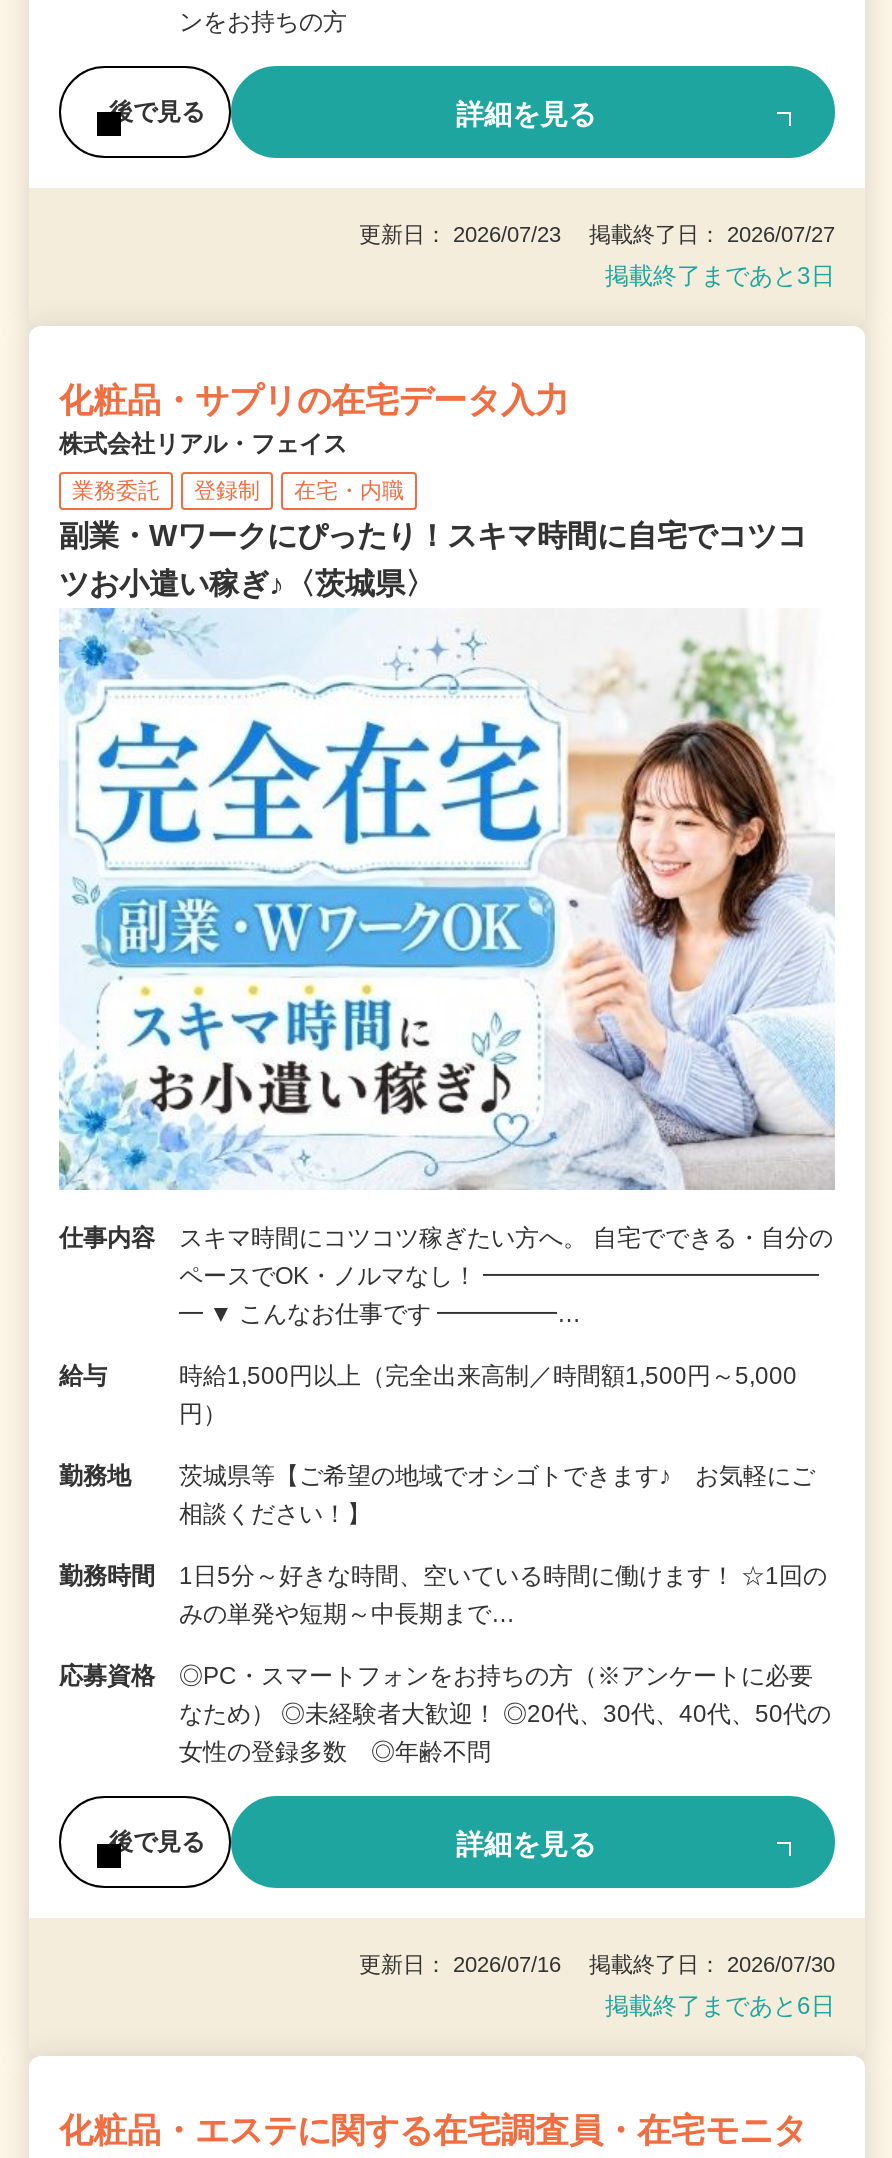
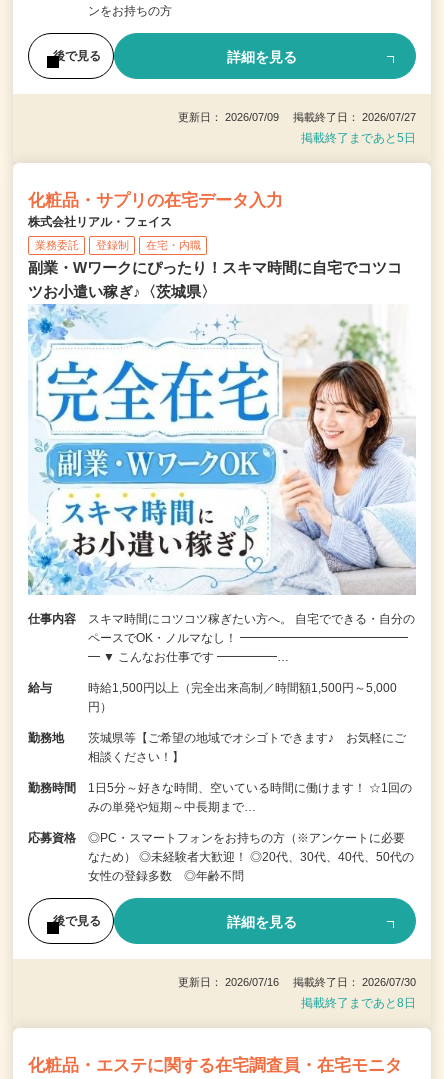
[359,222,835,246] 更新日： 2026/07/23 掲載終了日： 2026/07/27 -> [178,111,416,123] 更新日： 2026/07/09 掲載終了日： 2026/07/27
[605,262,835,290] 掲載終了まであと3日 -> [301,131,416,145] 掲載終了まであと5日
[605,1993,835,2021] 掲載終了まであと6日 -> [301,996,416,1010] 掲載終了まであと8日

